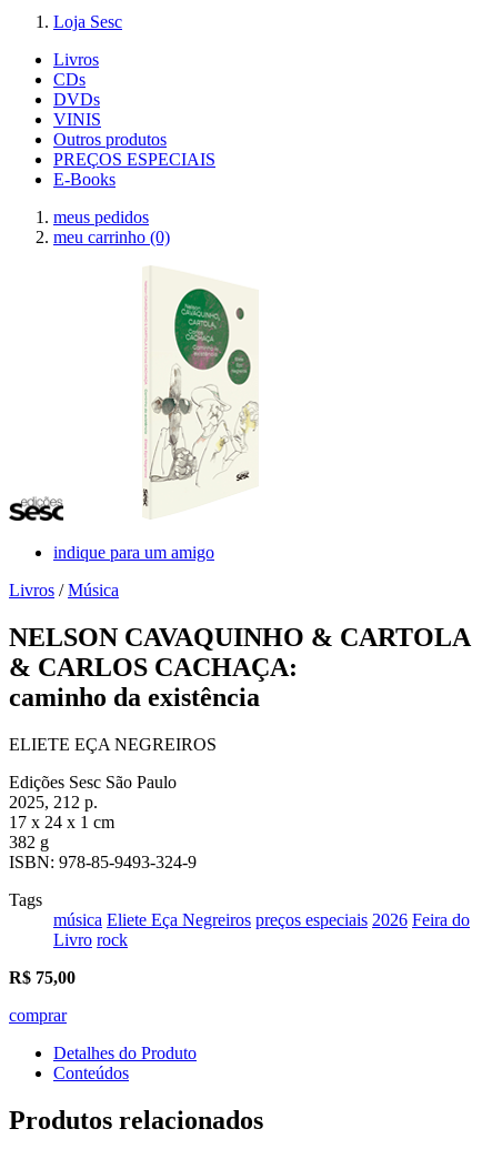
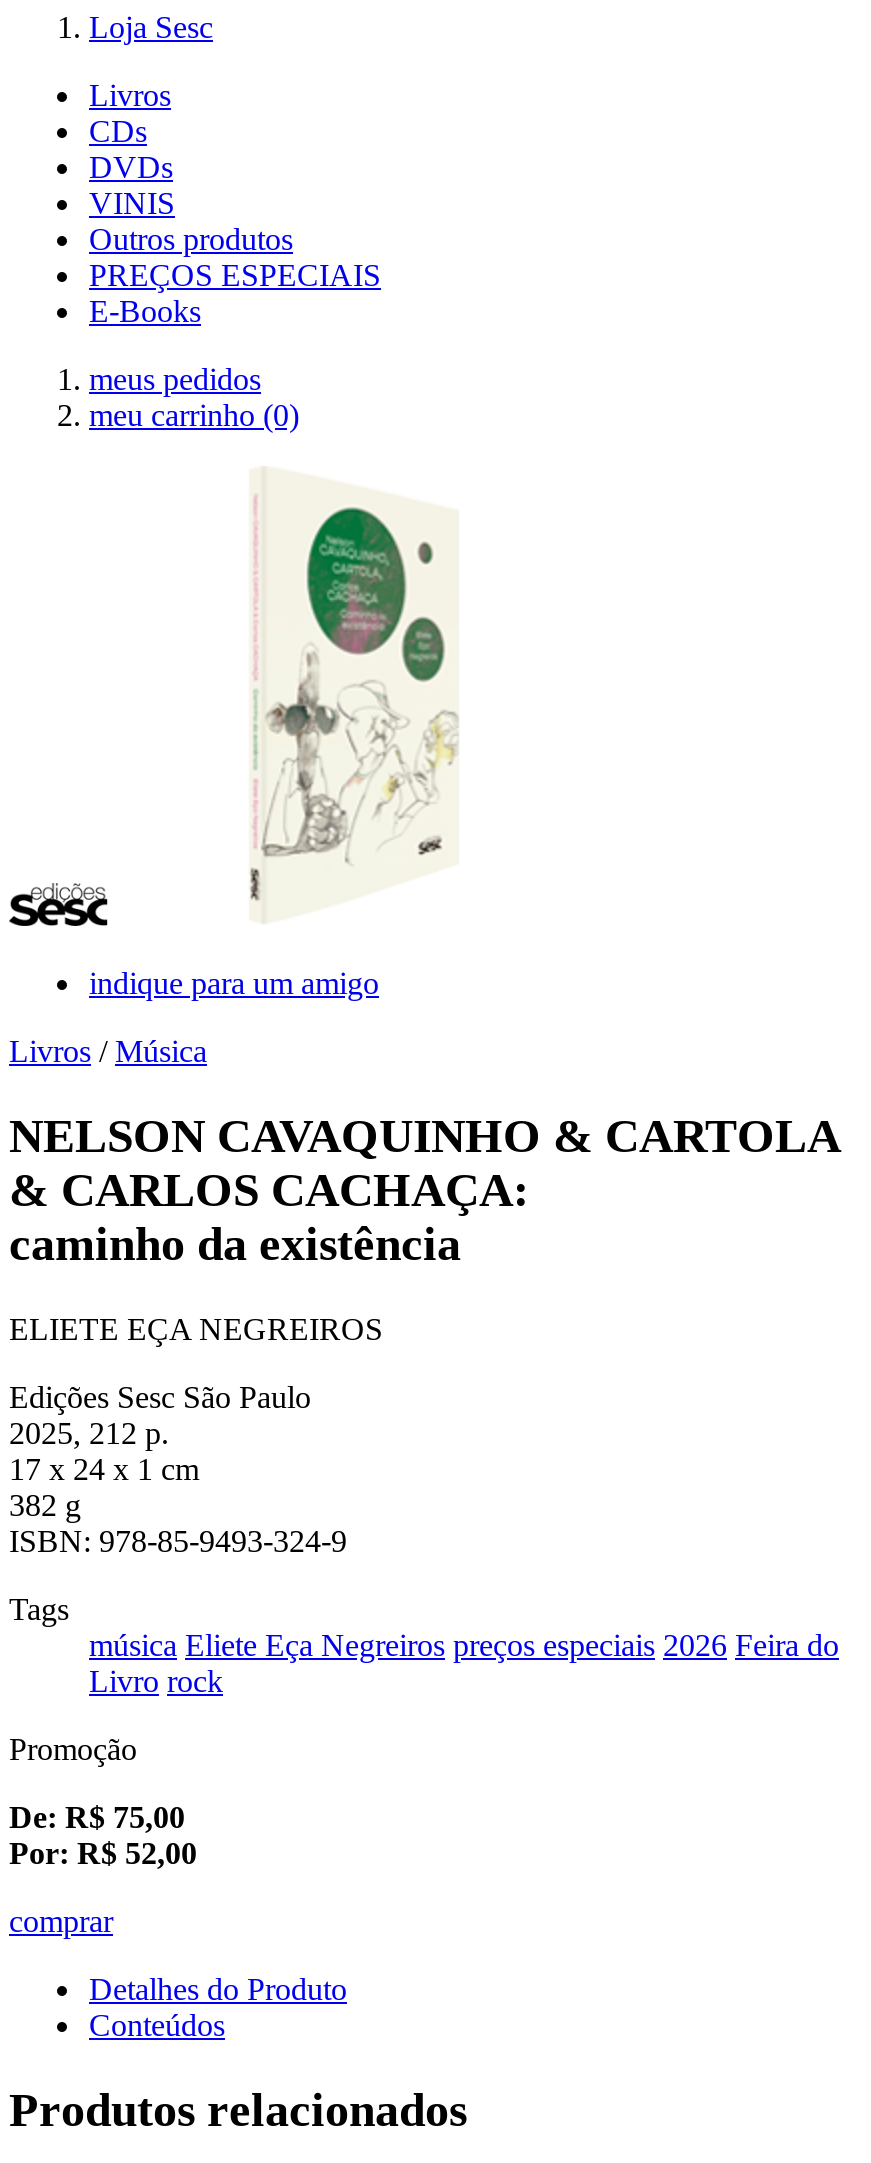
[9,968,76,987] R$75,00 -> [9,1731,197,1869] Promoção | De: R$ 75,00 | Por: R$52,00

